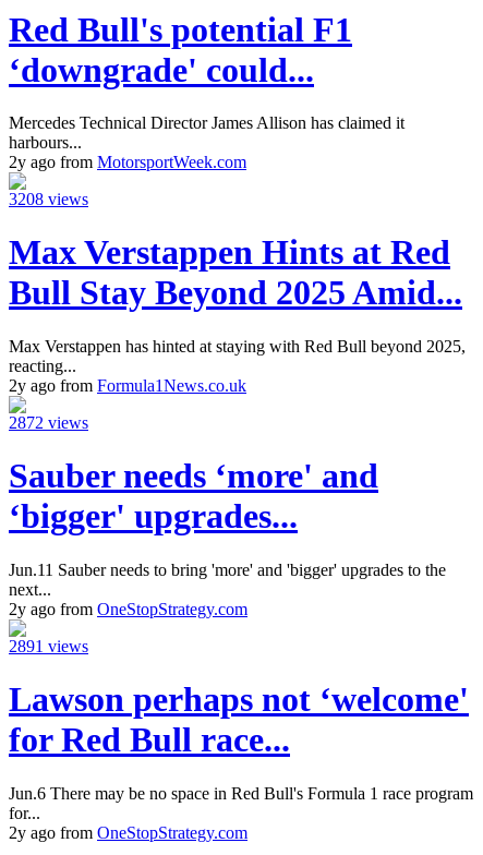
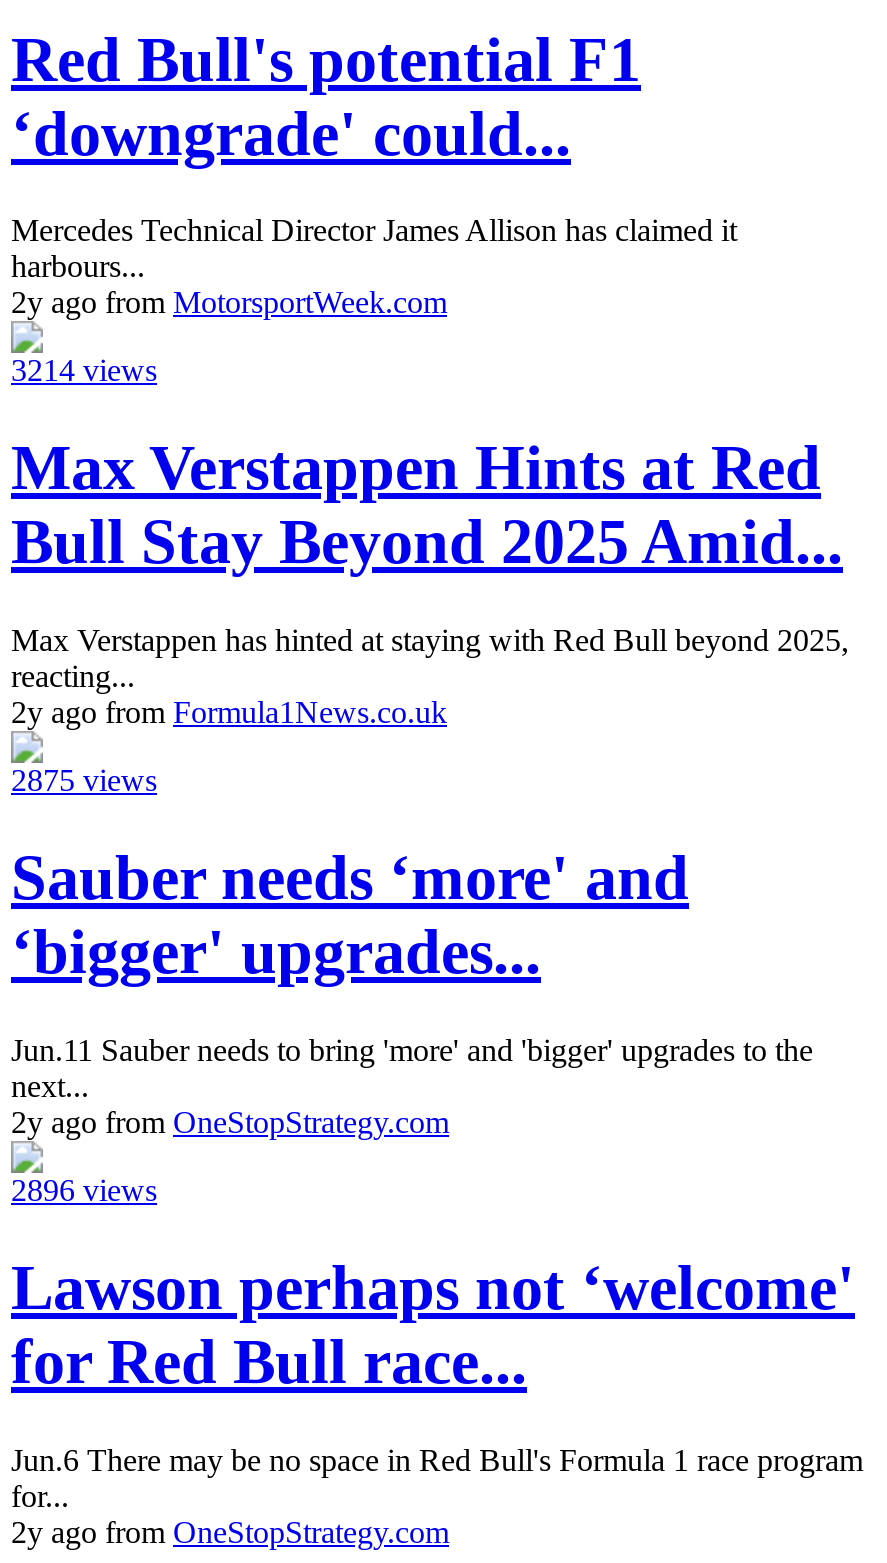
[9,190,88,208] 3208 views -> [11,353,157,387] 3214 views
[9,413,88,432] 2872 views -> [11,763,157,797] 2875 views
[9,637,88,655] 2891 views -> [11,1172,157,1206] 2896 views

